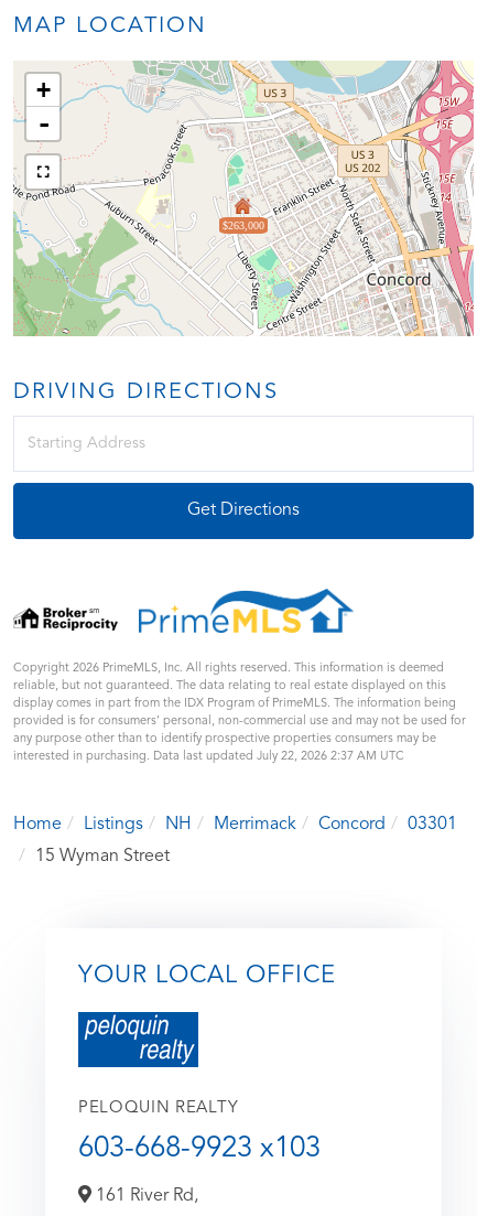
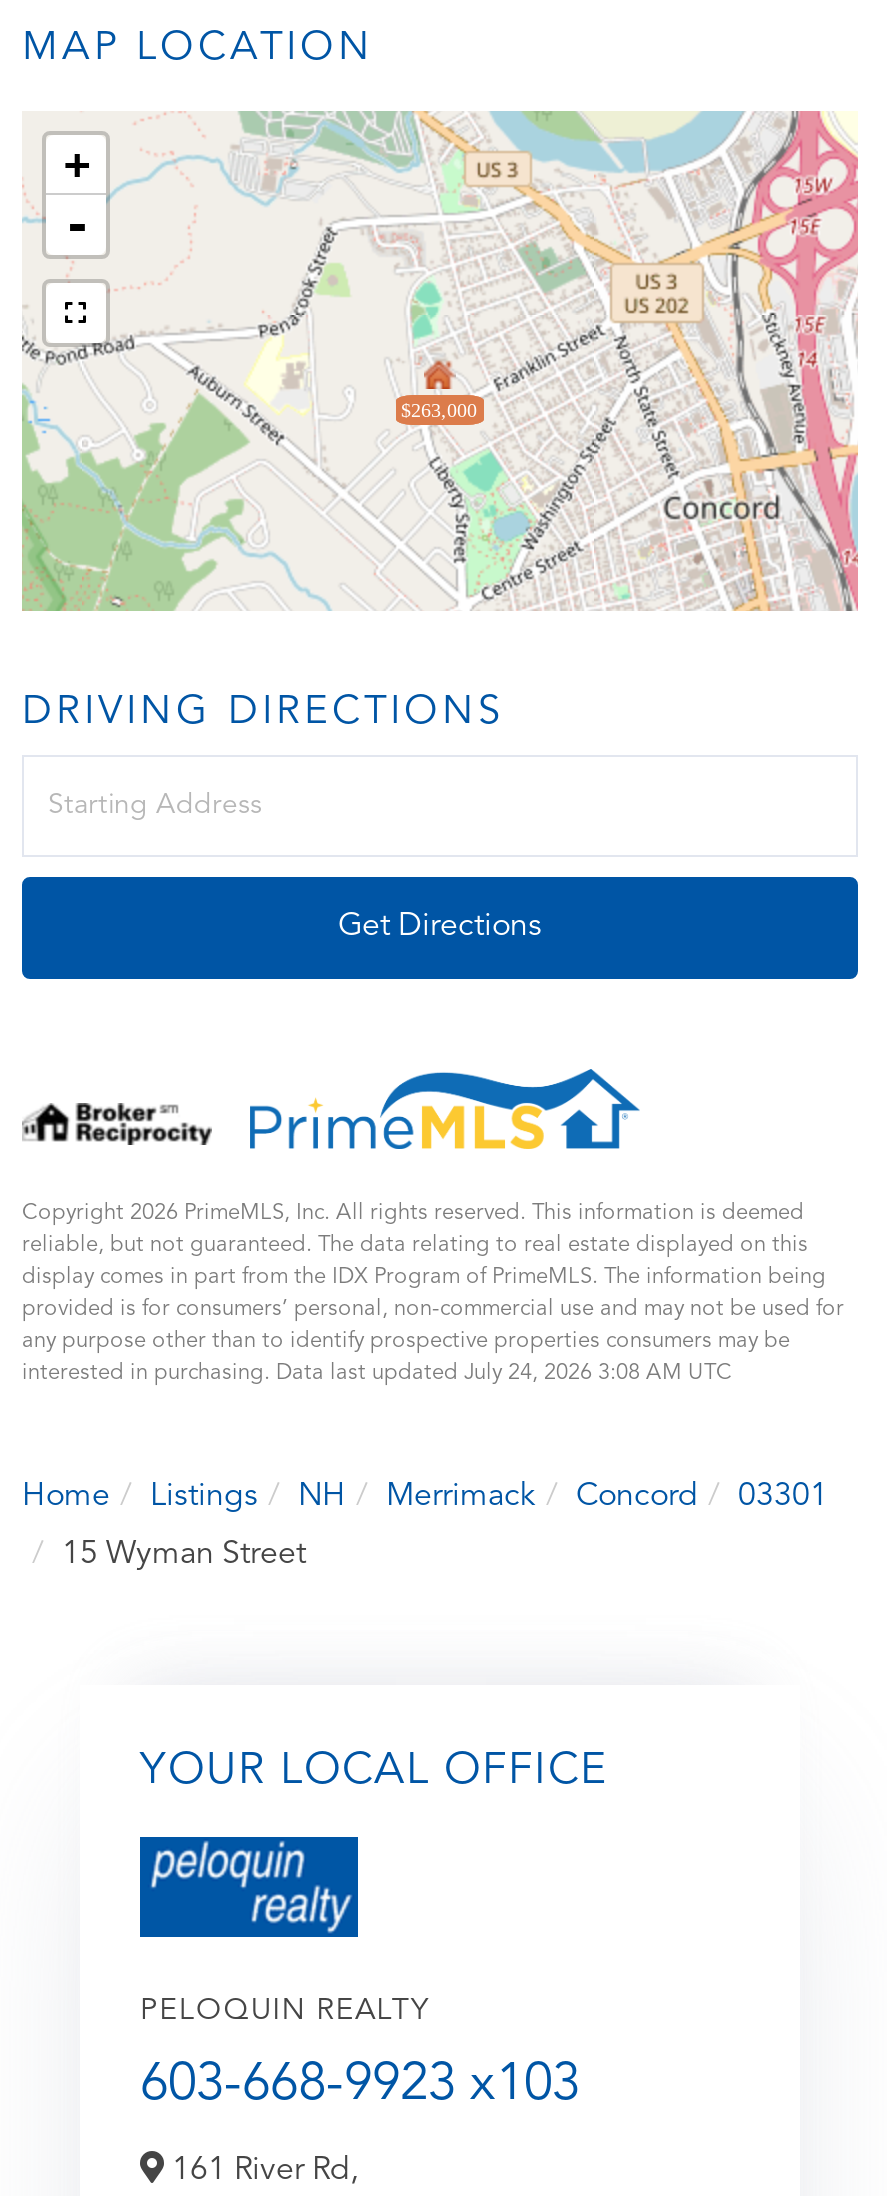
[13,750,404,762] interested in purchasing. Data last updated July 22, 2026 2:37 AM UTC -> [22,1362,732,1384] interested in purchasing. Data last updated July 24, 2026 3:08 AM UTC

